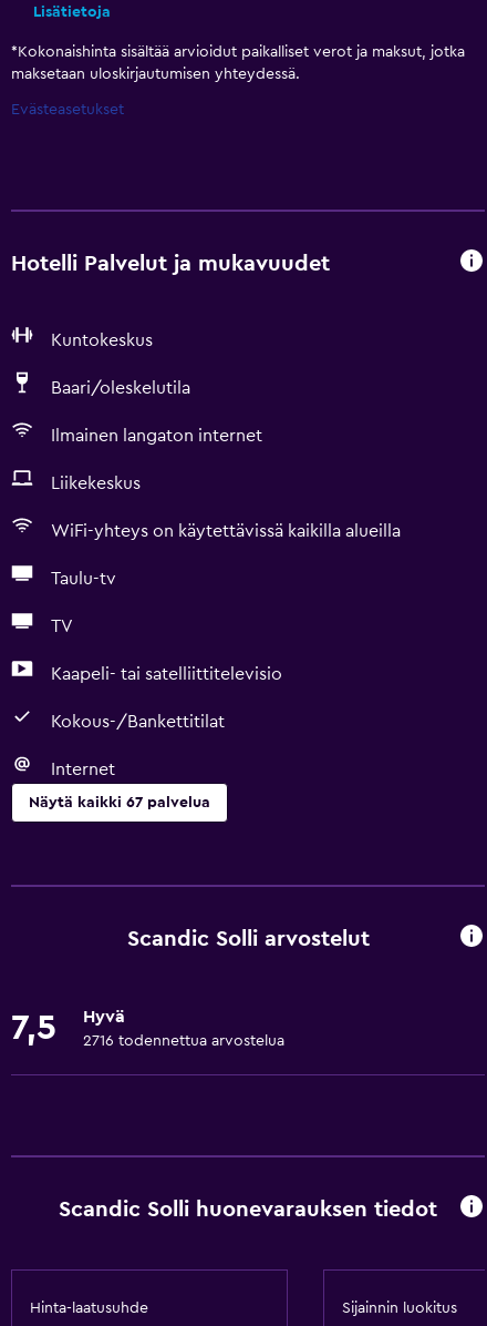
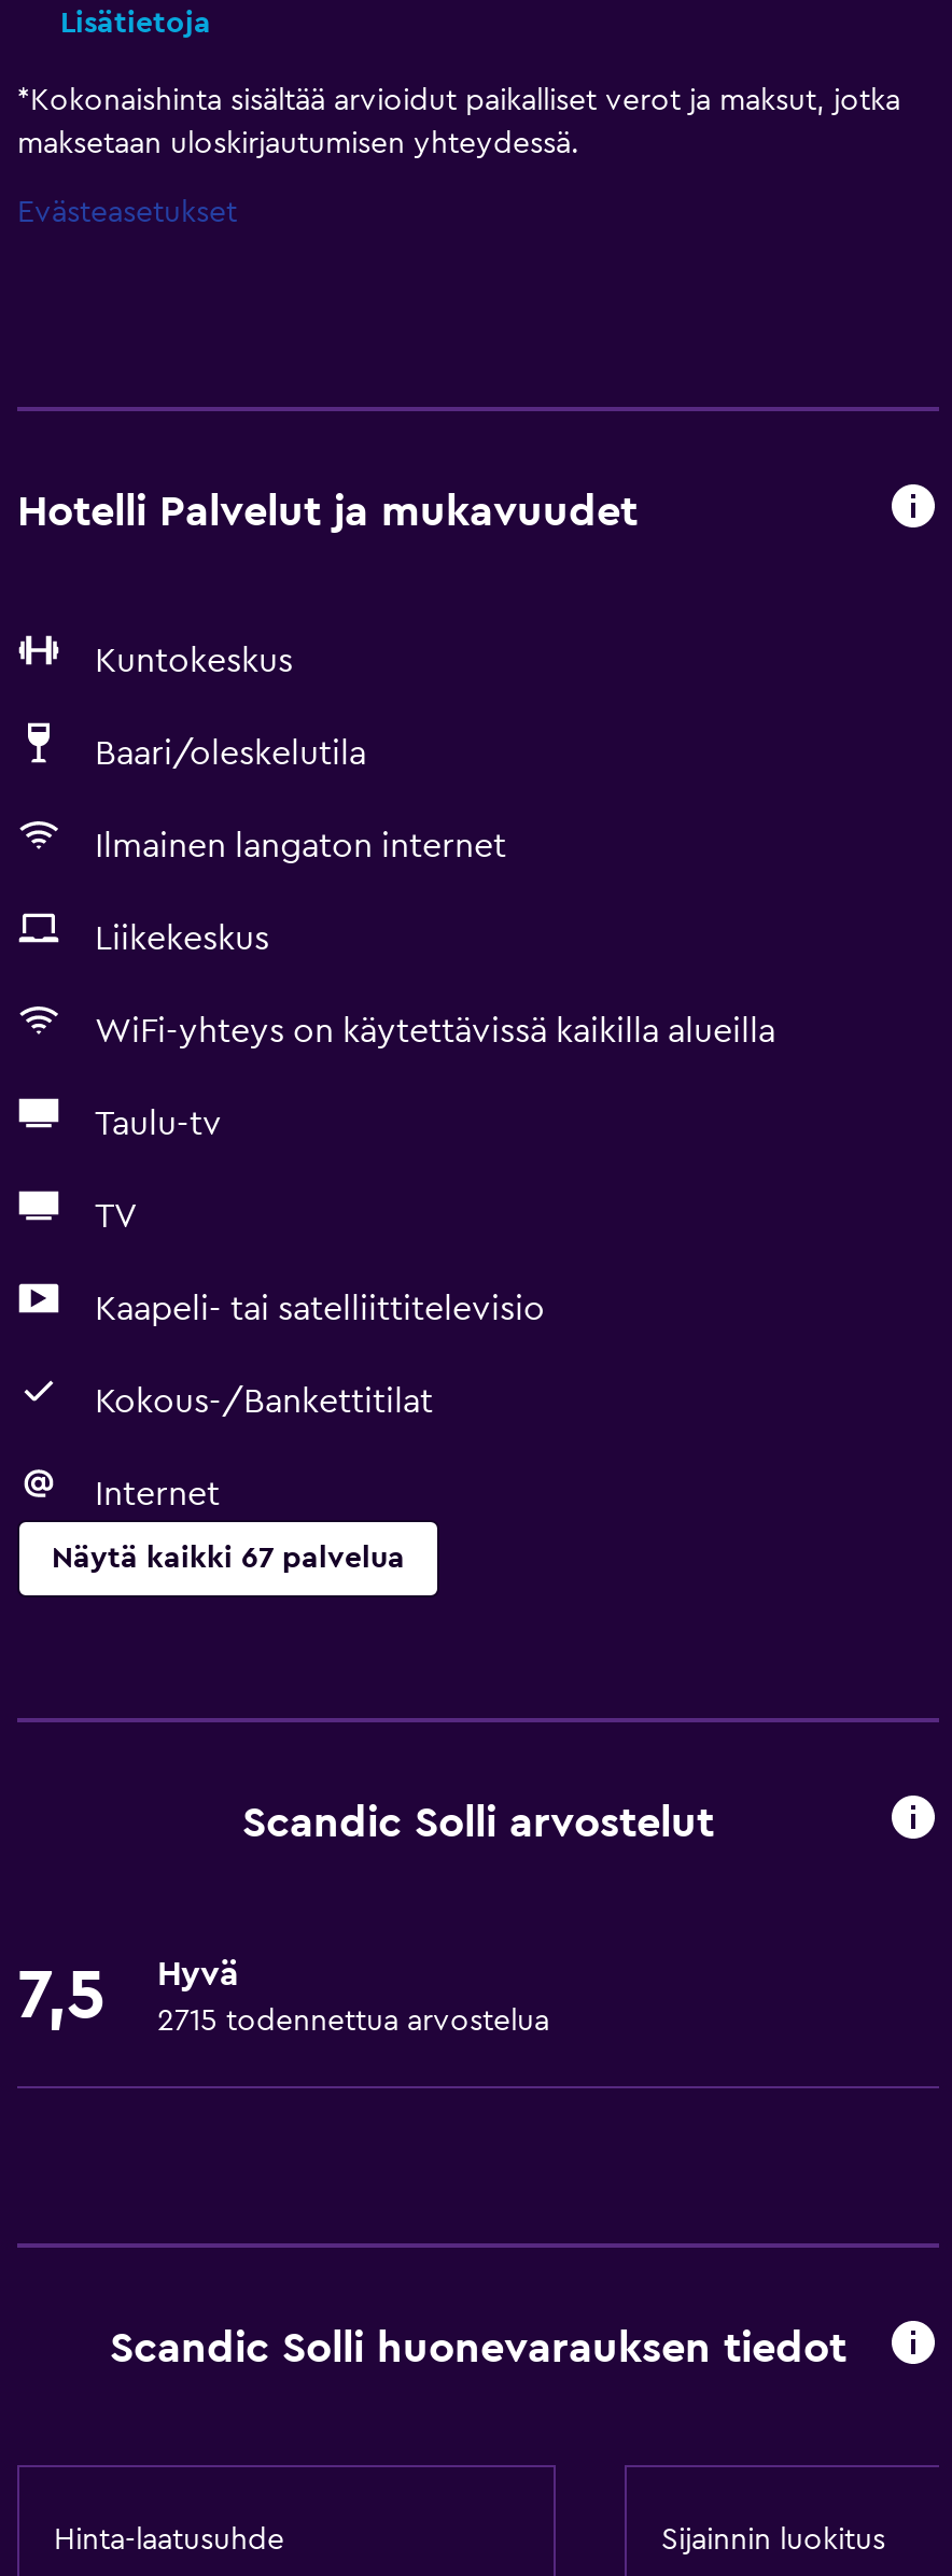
[83,1033,284,1049] 2716 todennettua arvostelua -> [157,2007,549,2037] 2715 todennettua arvostelua

